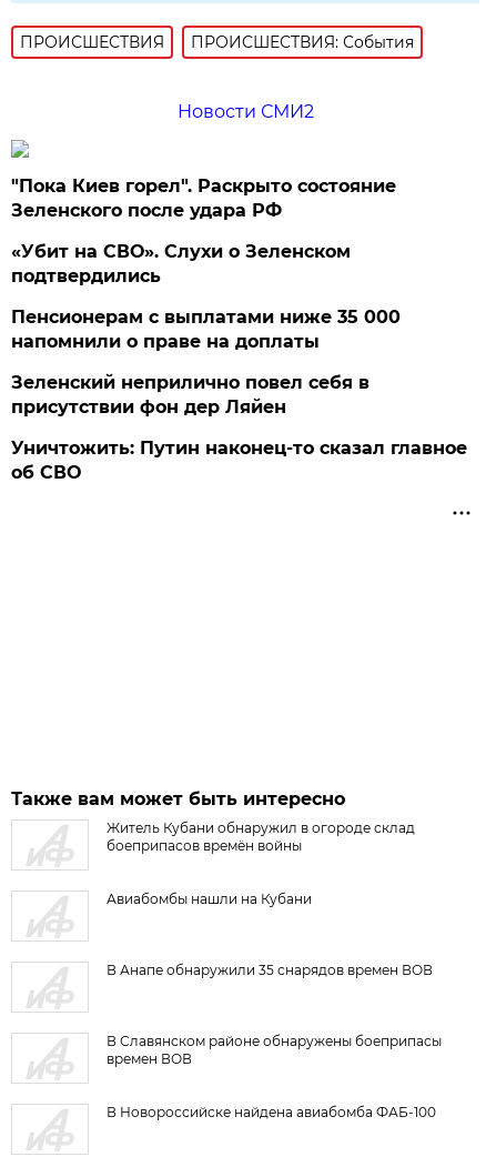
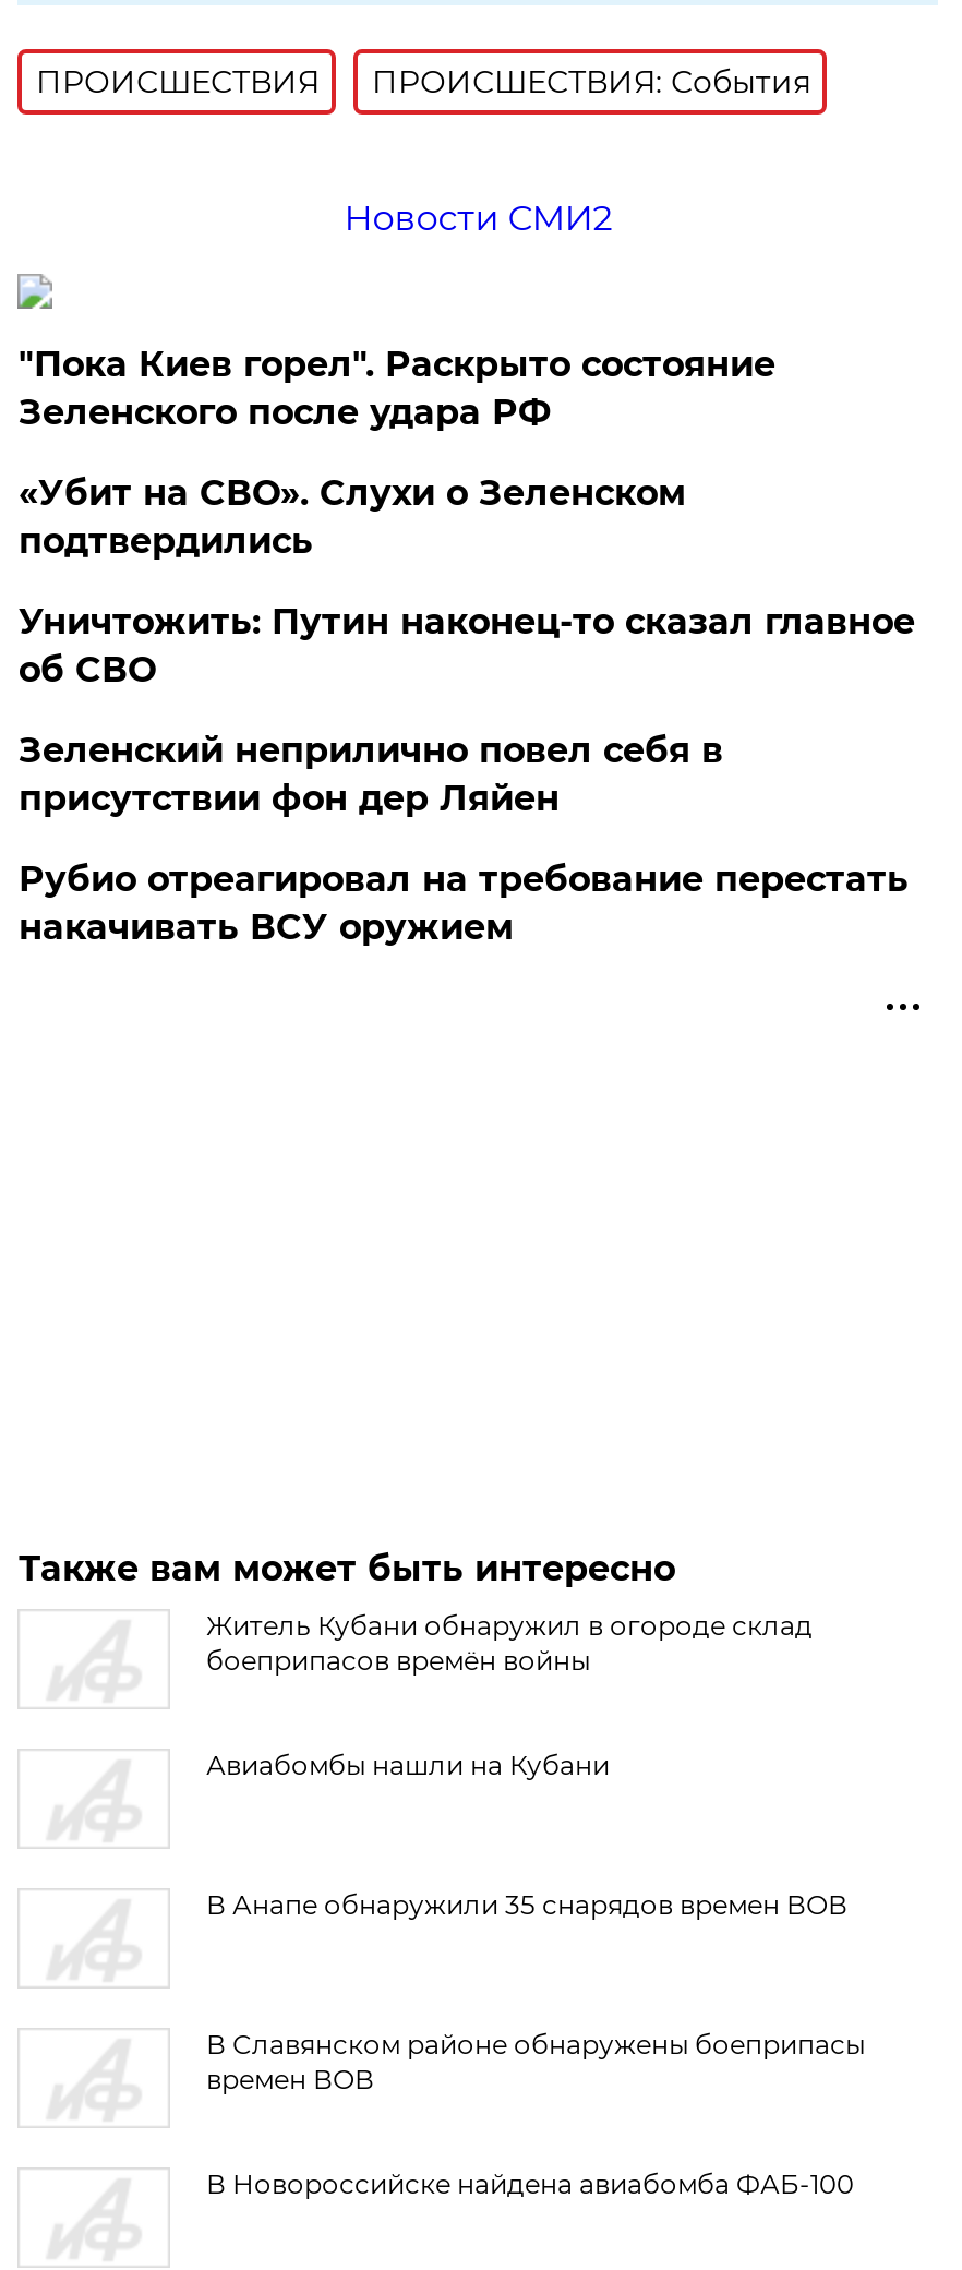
[12,306,401,352] Пенсионерам с выплатами ниже 35 000 | напомнили о праве на доплаты -> none
none -> [18,858,908,948] Рубио отреагировал на требование перестать | накачивать ВСУ оружием
moved [12,437,468,483] -> [18,601,915,690]: Уничтожить: Путин наконец-то сказал главное | об СВО

